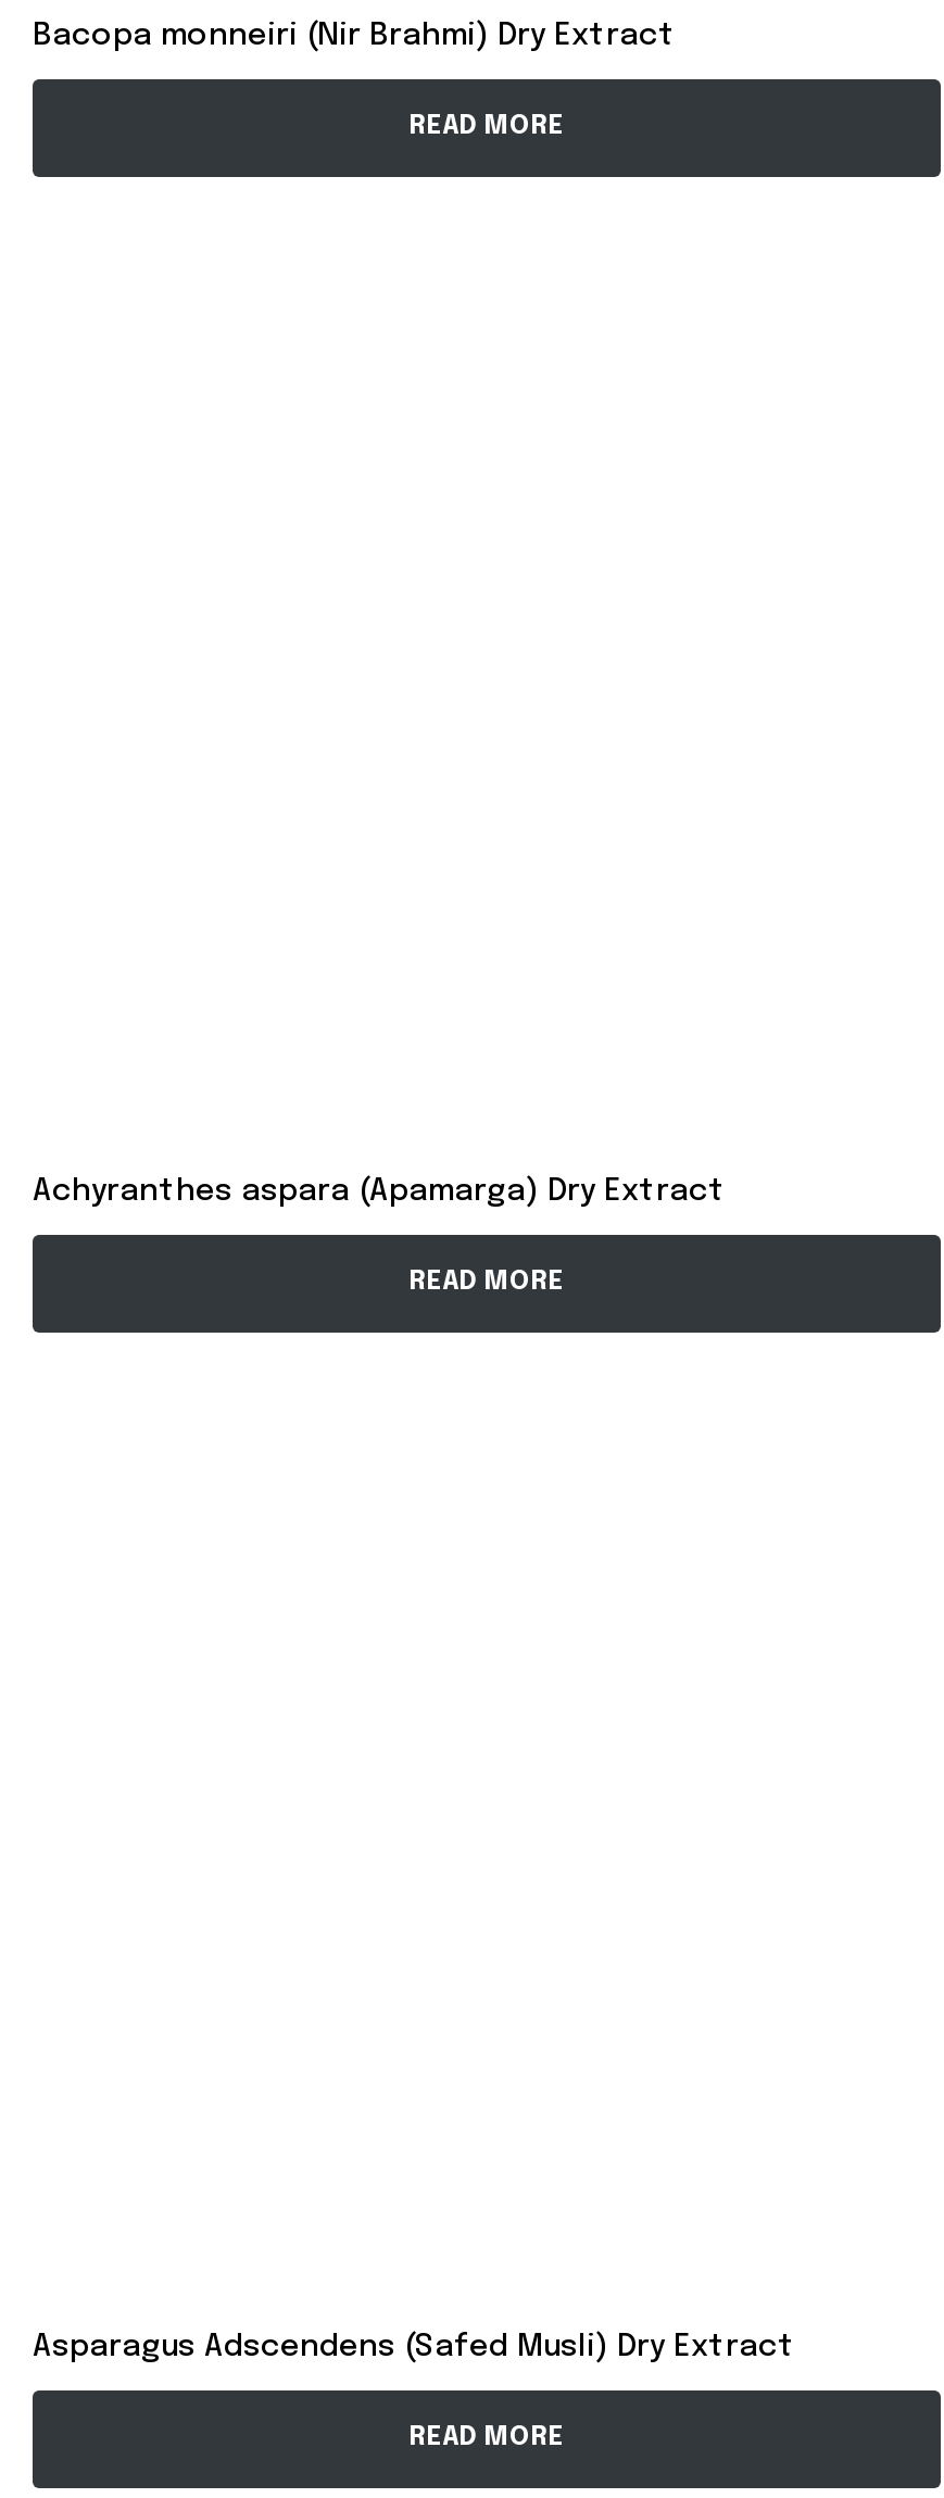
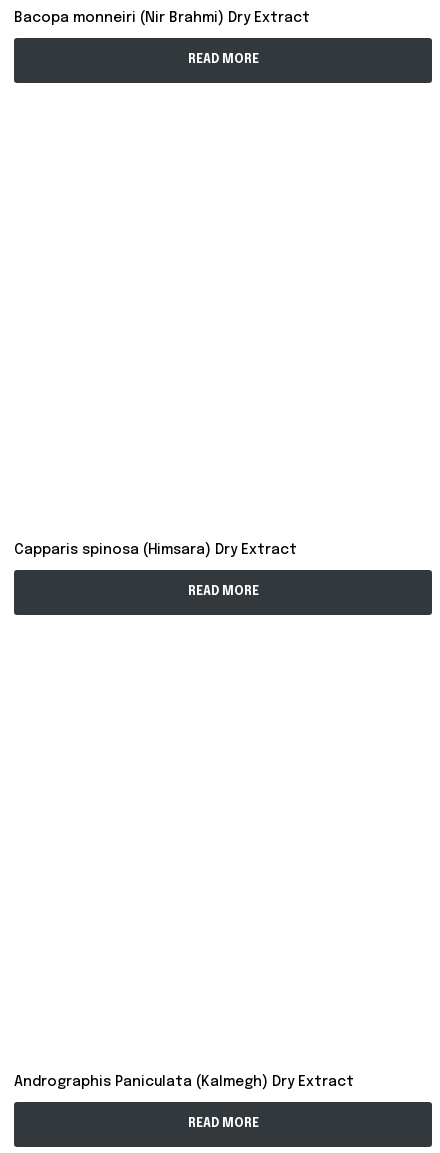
[33,1176,726,1206] Achyranthes aspara (Apamarga) Dry Extract -> [14,543,297,557] Capparis spinosa (Himsara) Dry Extract
[33,2331,795,2362] Asparagus Adscendens (Safed Musli) Dry Extract -> [14,1075,354,1089] Andrographis Paniculata (Kalmegh) Dry Extract

